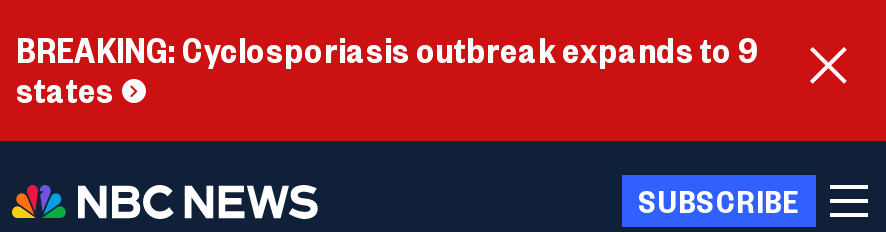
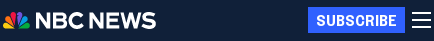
[16,25,758,111] BREAKING: Cyclosporiasis outbreak expands to 9 | states -> none

